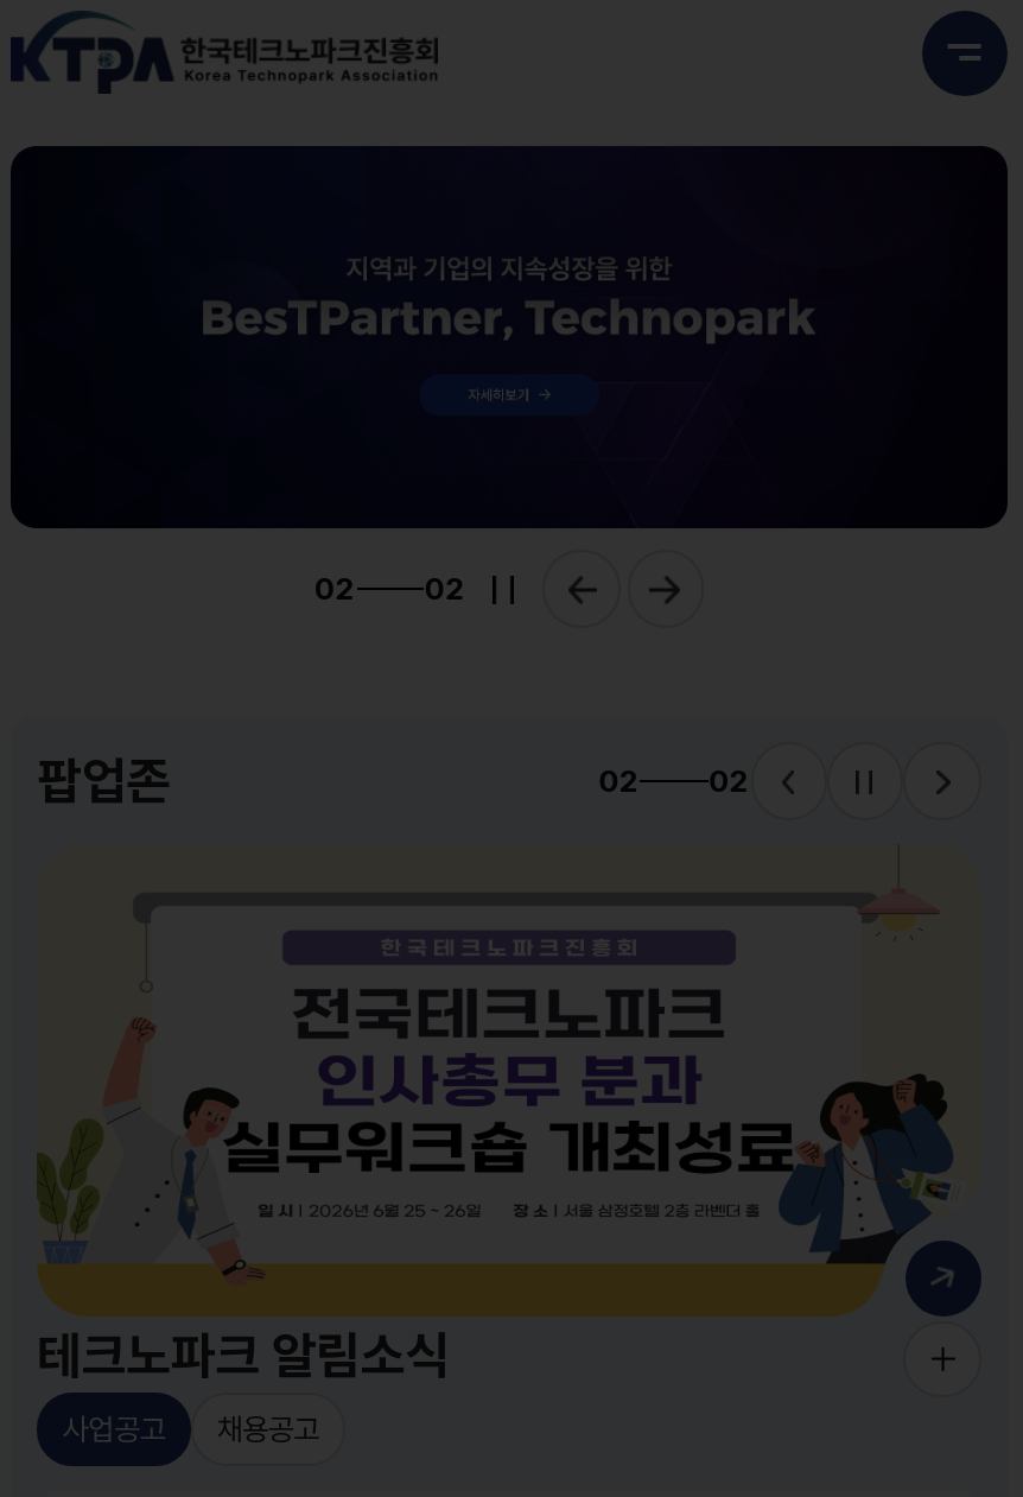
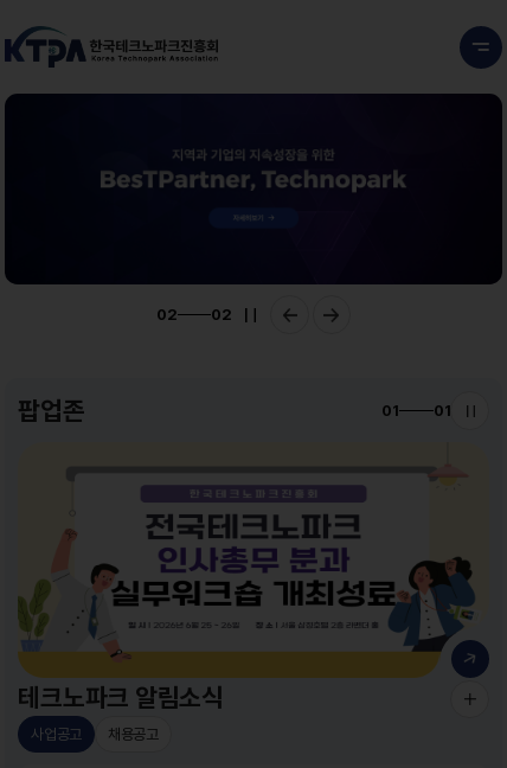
[599,763,640,799] 02 -> [382,402,399,419] 01
[709,763,750,799] 02 -> [433,402,451,419] 01

